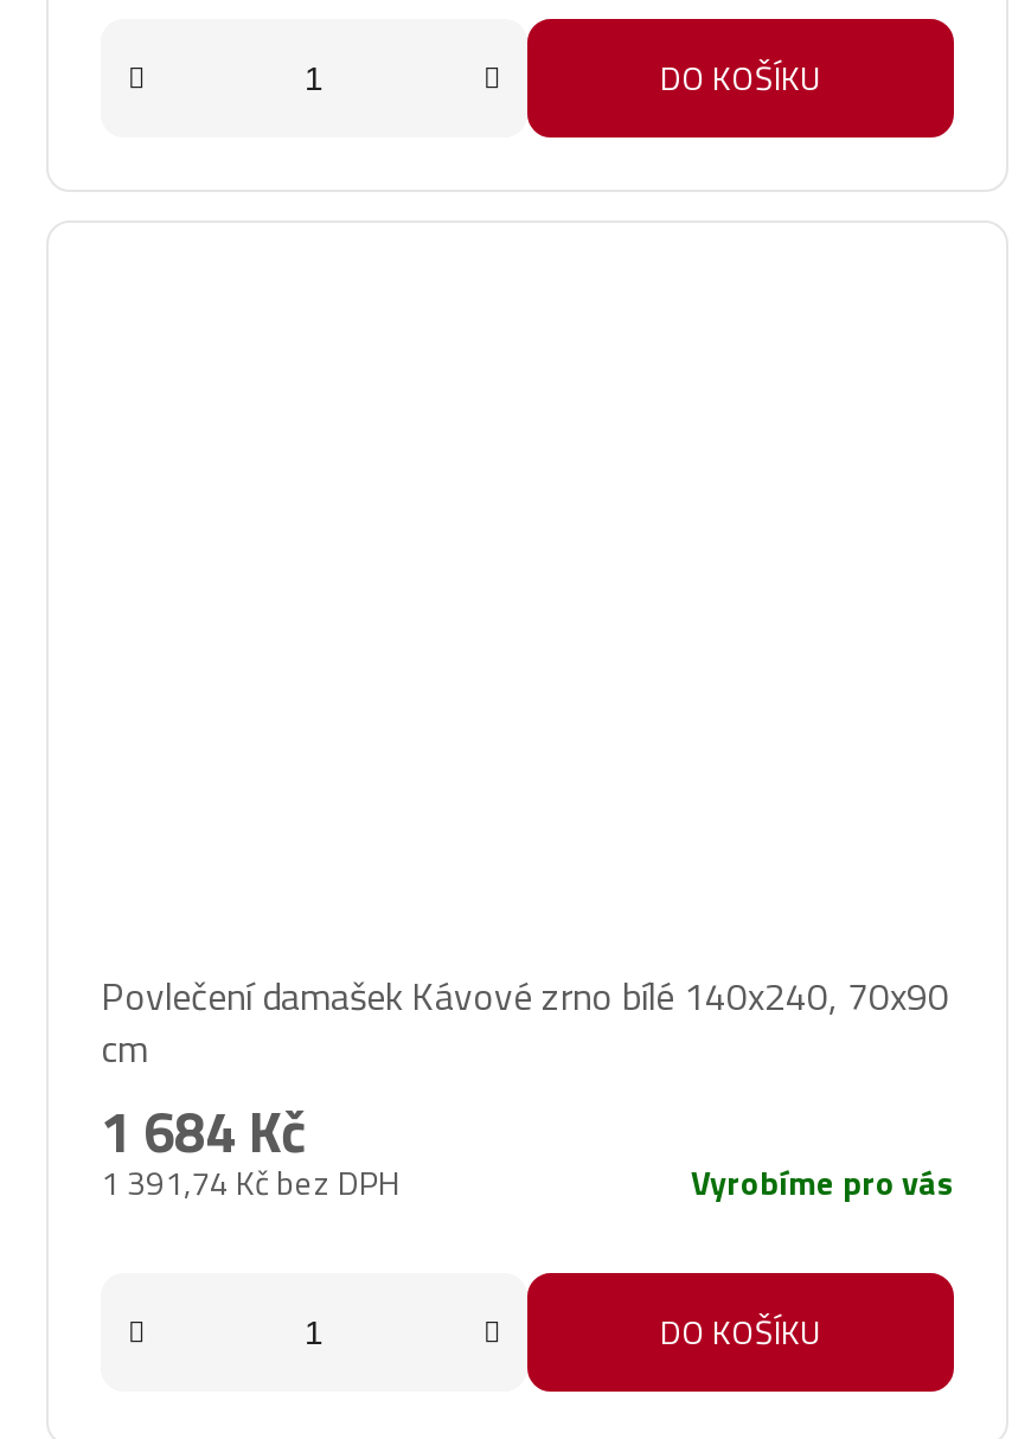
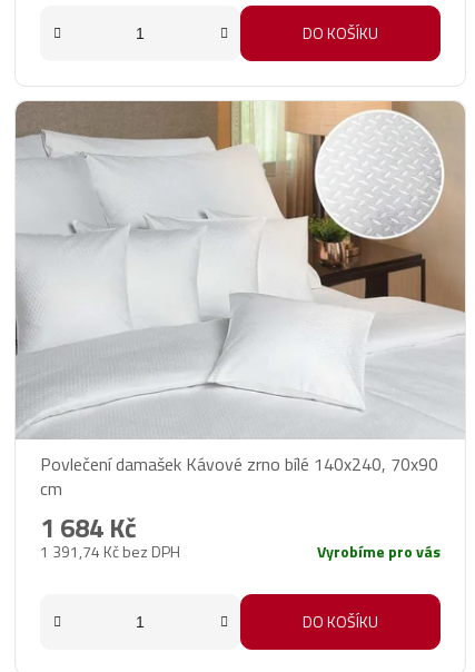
none -> [14,100,466,439] [image]

